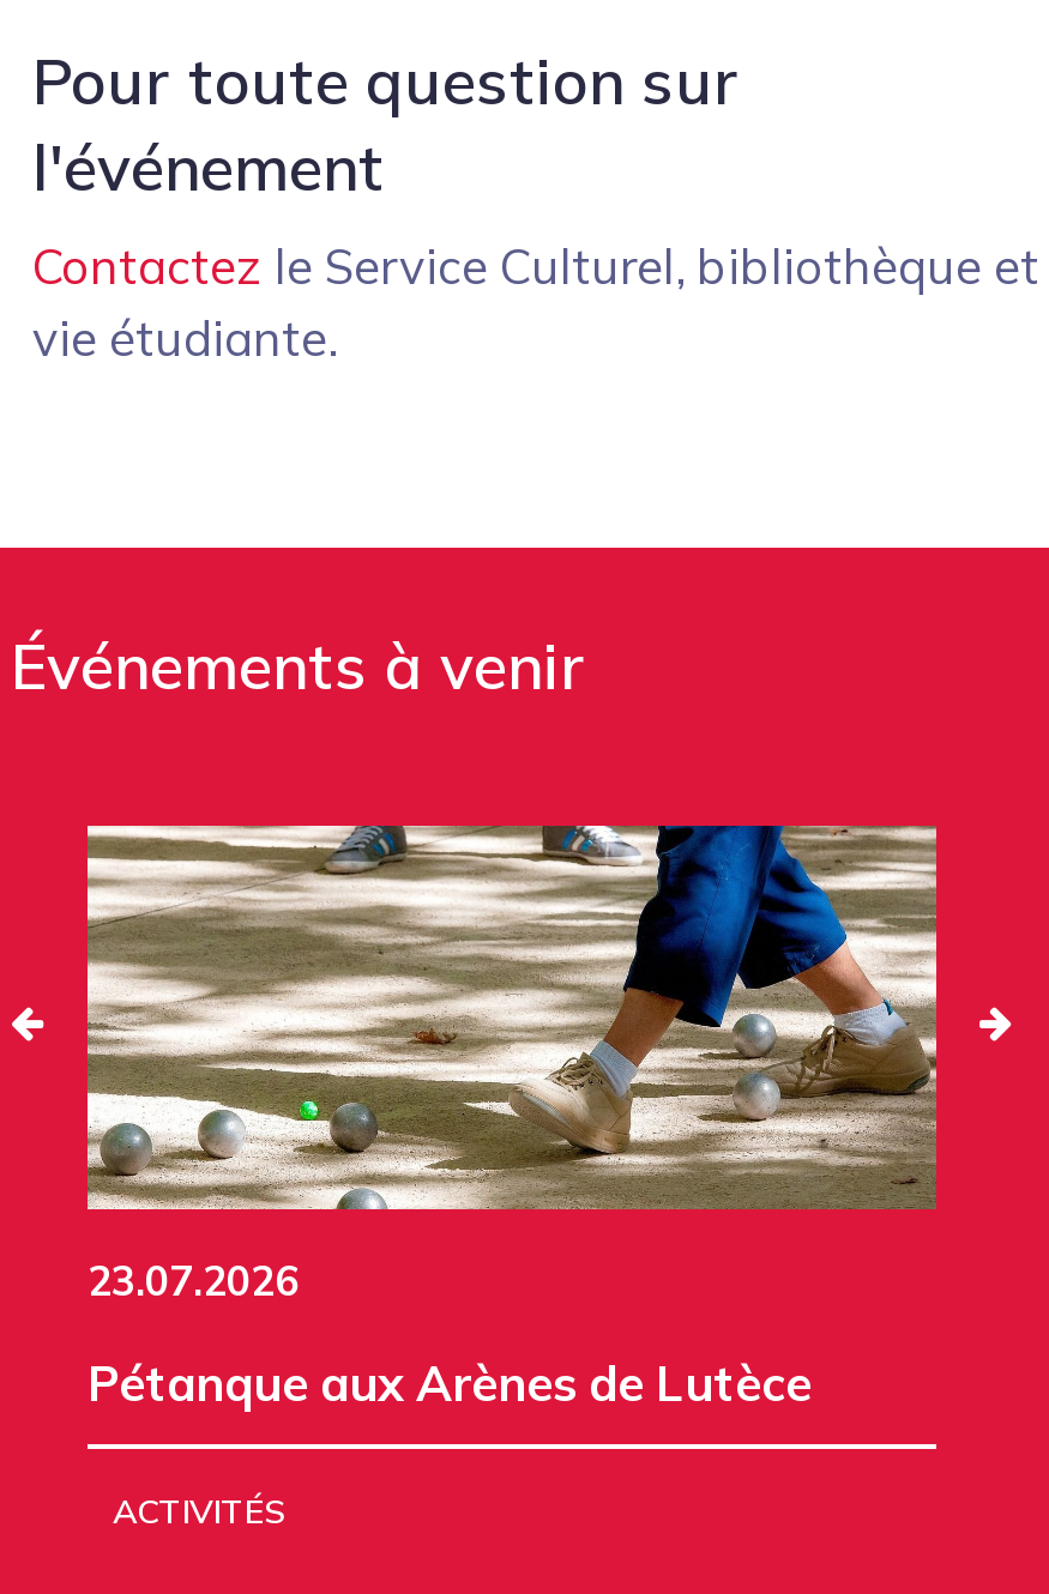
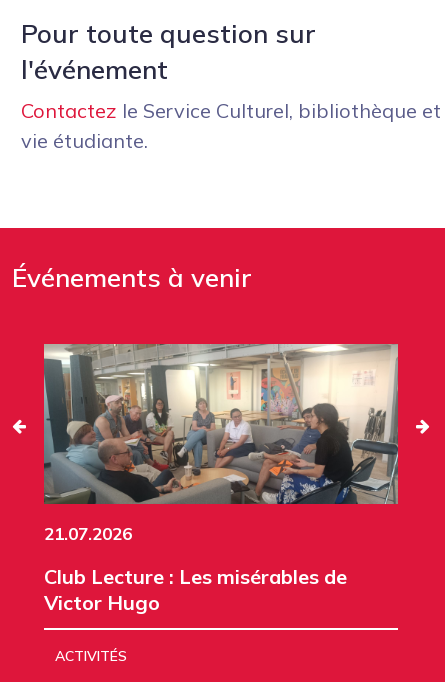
[85,823,939,1304] [image] | 23.07.2026 -> [43,343,399,544] [image] | 21.07.2026
[88,1352,812,1412] Pétanque aux Arènes de Lutèce -> [44,564,347,615] Club Lecture : Les misérables de | Victor Hugo

